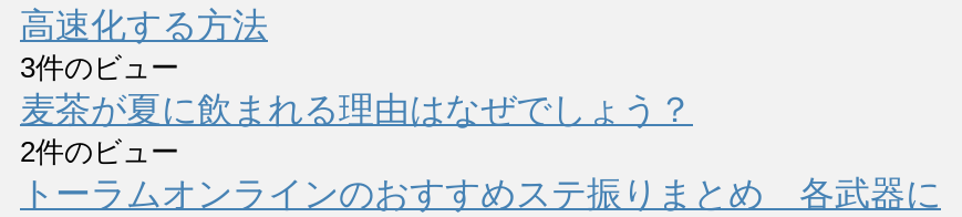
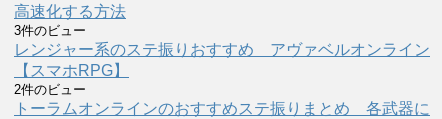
[20,90,693,128] 麦茶が夏に飲まれる理由はなぜでしょう？ -> [14,41,430,79] レンジャー系のステ振りおすすめ アヴァベルオンライン | 【スマホRPG】

